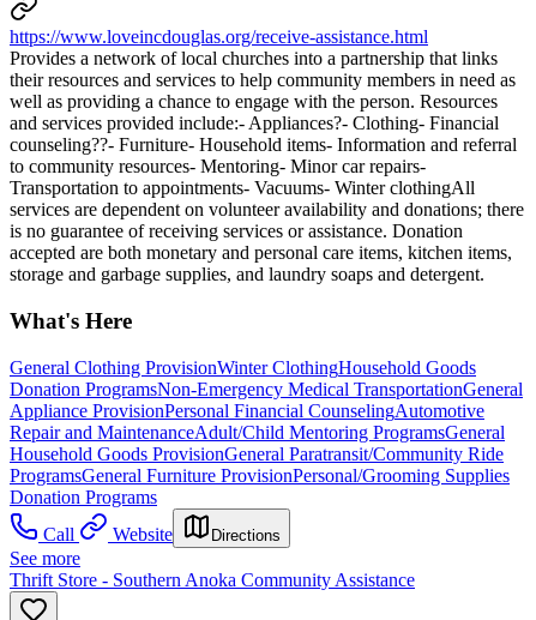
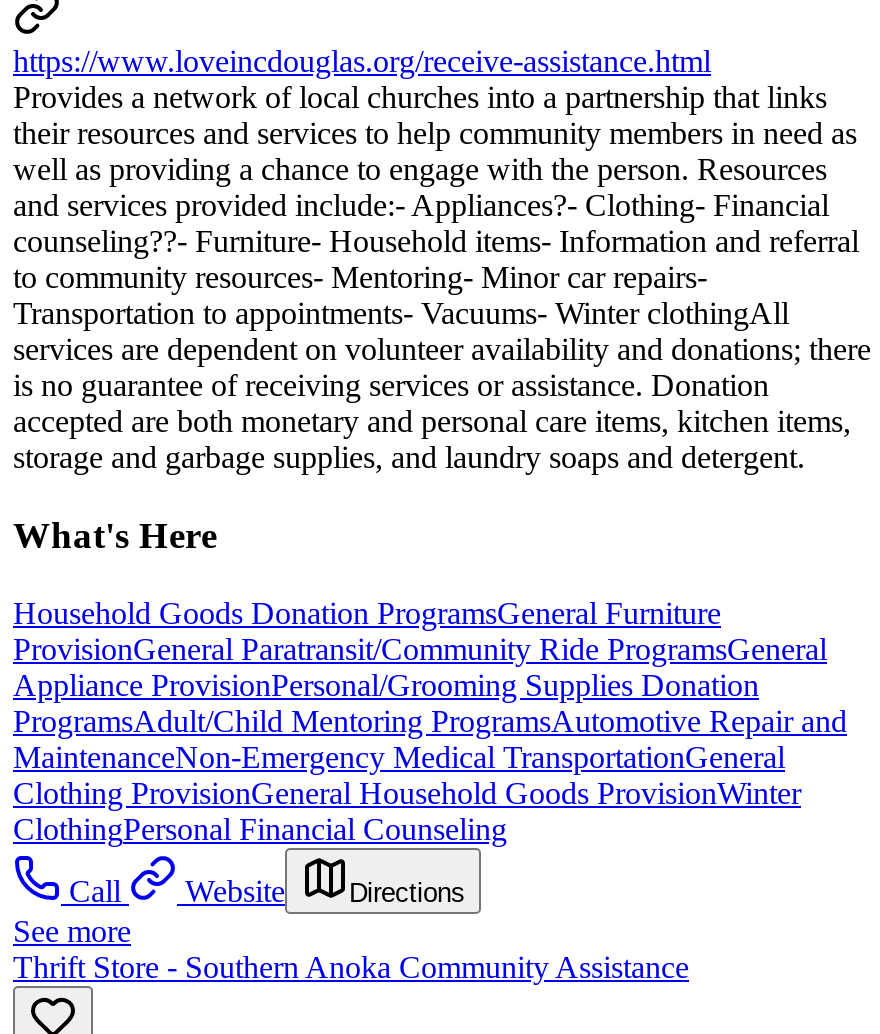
[10,357,523,507] General Clothing ProvisionWinter ClothingHousehold Goods | Donation ProgramsNon-Emergency Medical TransportationGeneral | Appliance ProvisionPersonal Financial CounselingAutomotive | Repair and MaintenanceAdult/Child Mentoring ProgramsGeneral | Household Goods ProvisionGeneral Paratransit/Community Ride | ProgramsGeneral Furniture ProvisionPersonal/Grooming Supplies | Donation Programs -> [13,595,847,845] Household Goods Donation ProgramsGeneral Furniture | ProvisionGeneral Paratransit/Community Ride ProgramsGeneral | Appliance ProvisionPersonal/Grooming Supplies Donation | ProgramsAdult/Child Mentoring ProgramsAutomotive Repair and | MaintenanceNon-Emergency Medical TransportationGeneral | Clothing ProvisionGeneral Household Goods ProvisionWinter | ClothingPersonal Financial Counseling

